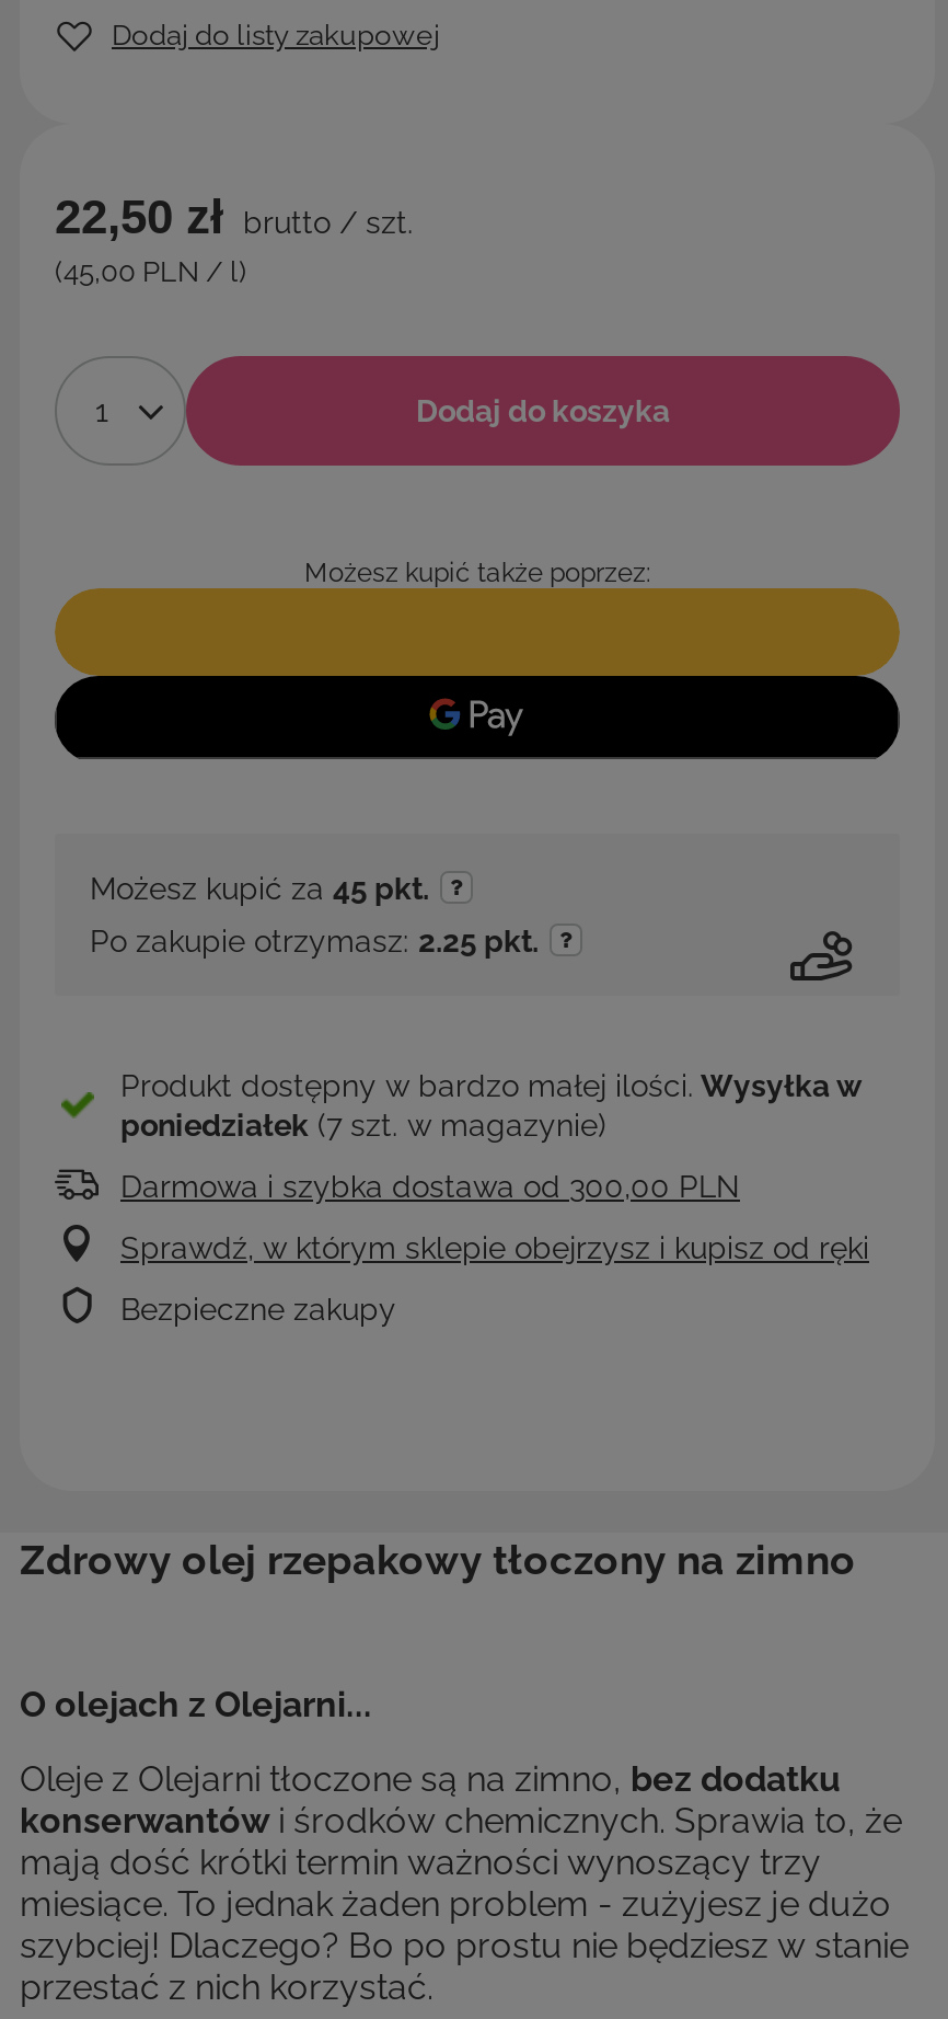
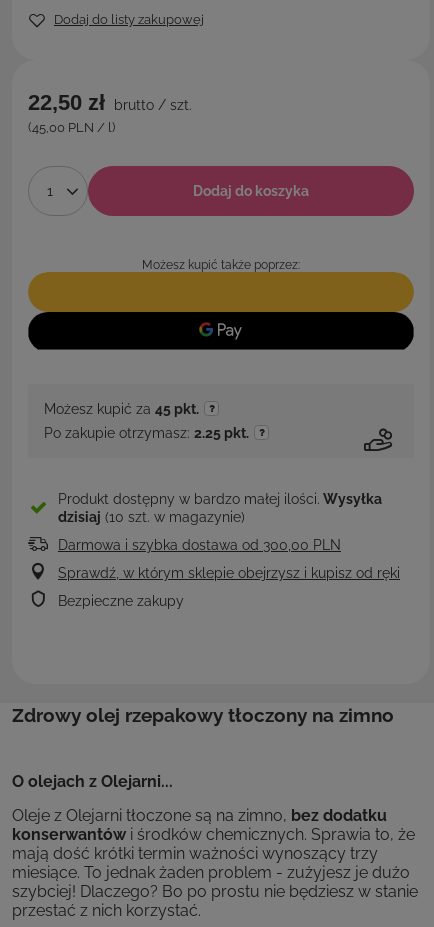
[120,1068,863,1142] Produkt dostępny w bardzo małej ilości Wysyłka w | poniedziałek (7 szt. w magazynie) -> [58,491,382,525] Produkt dostępny w bardzo małej ilości Wysyłka | dzisiaj (10 szt. w magazynie)

